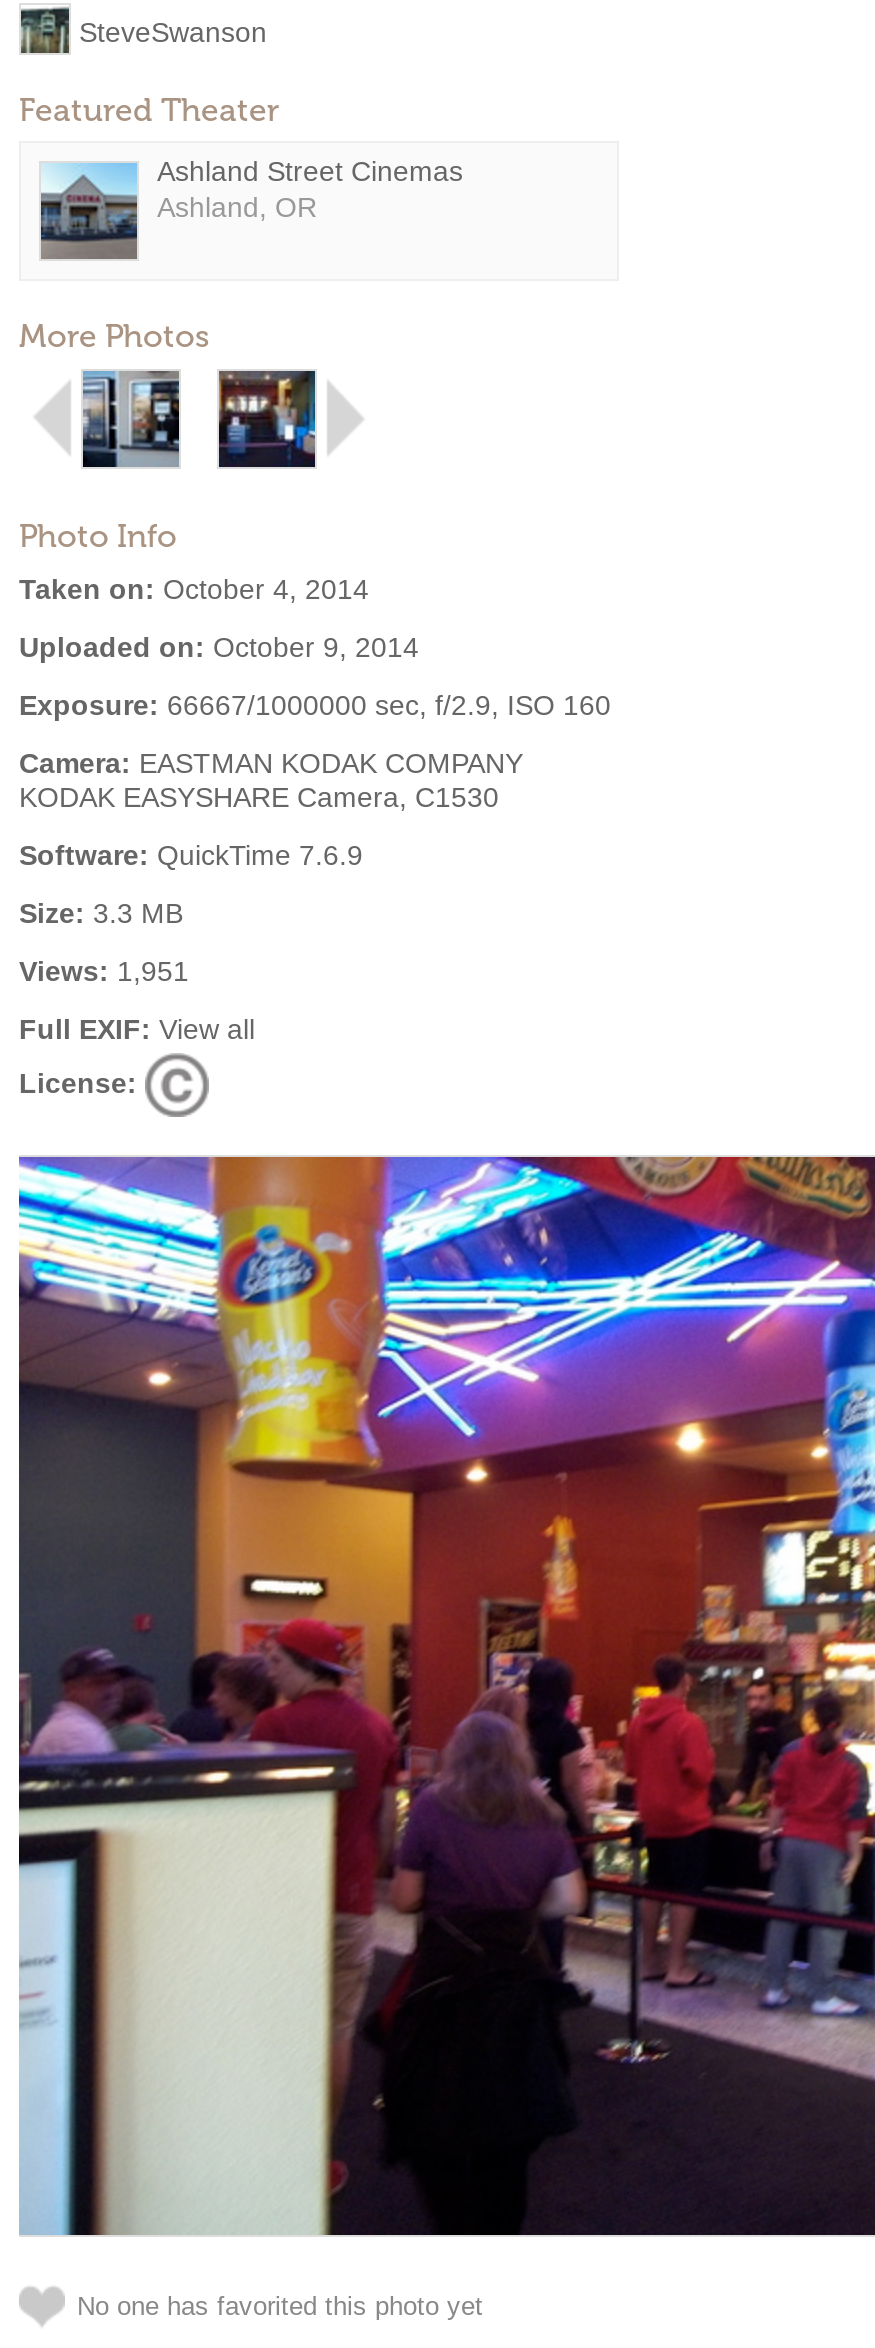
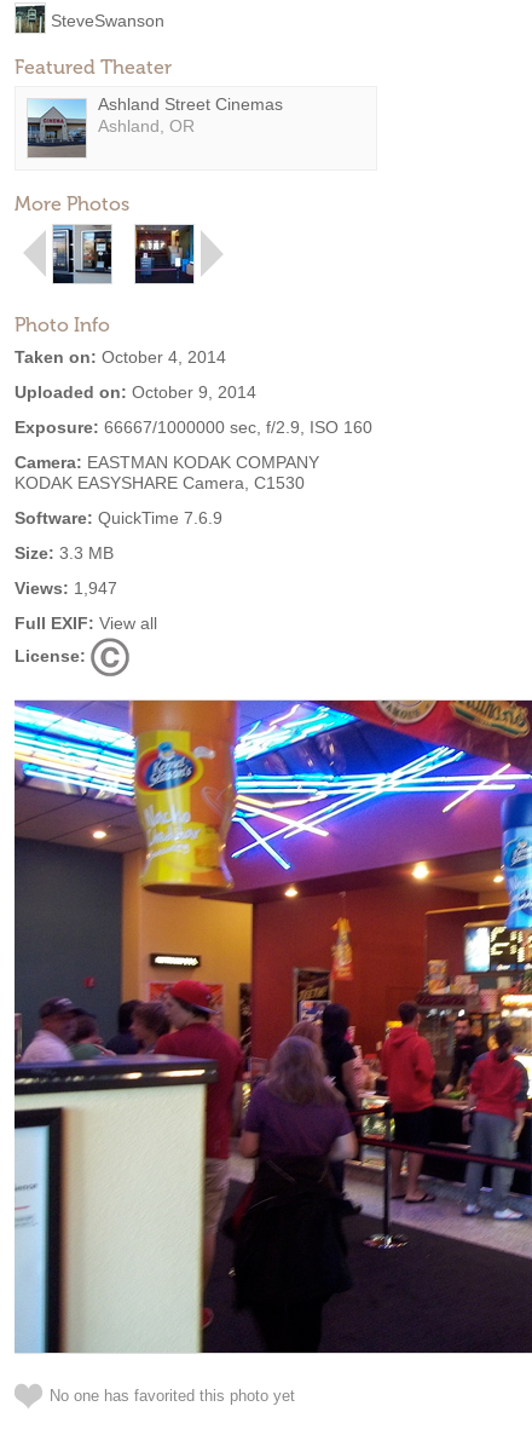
[19,955,189,987] Views: 1,951 -> [15,578,117,598] Views: 1,947

